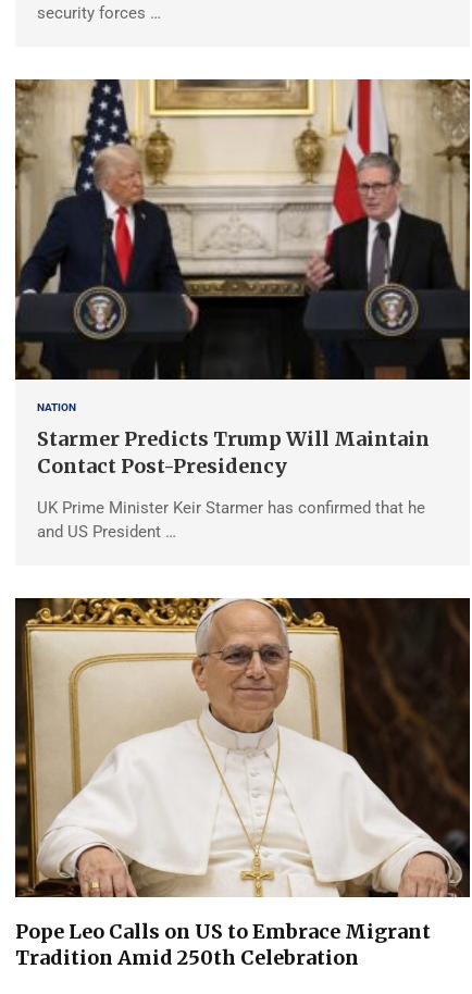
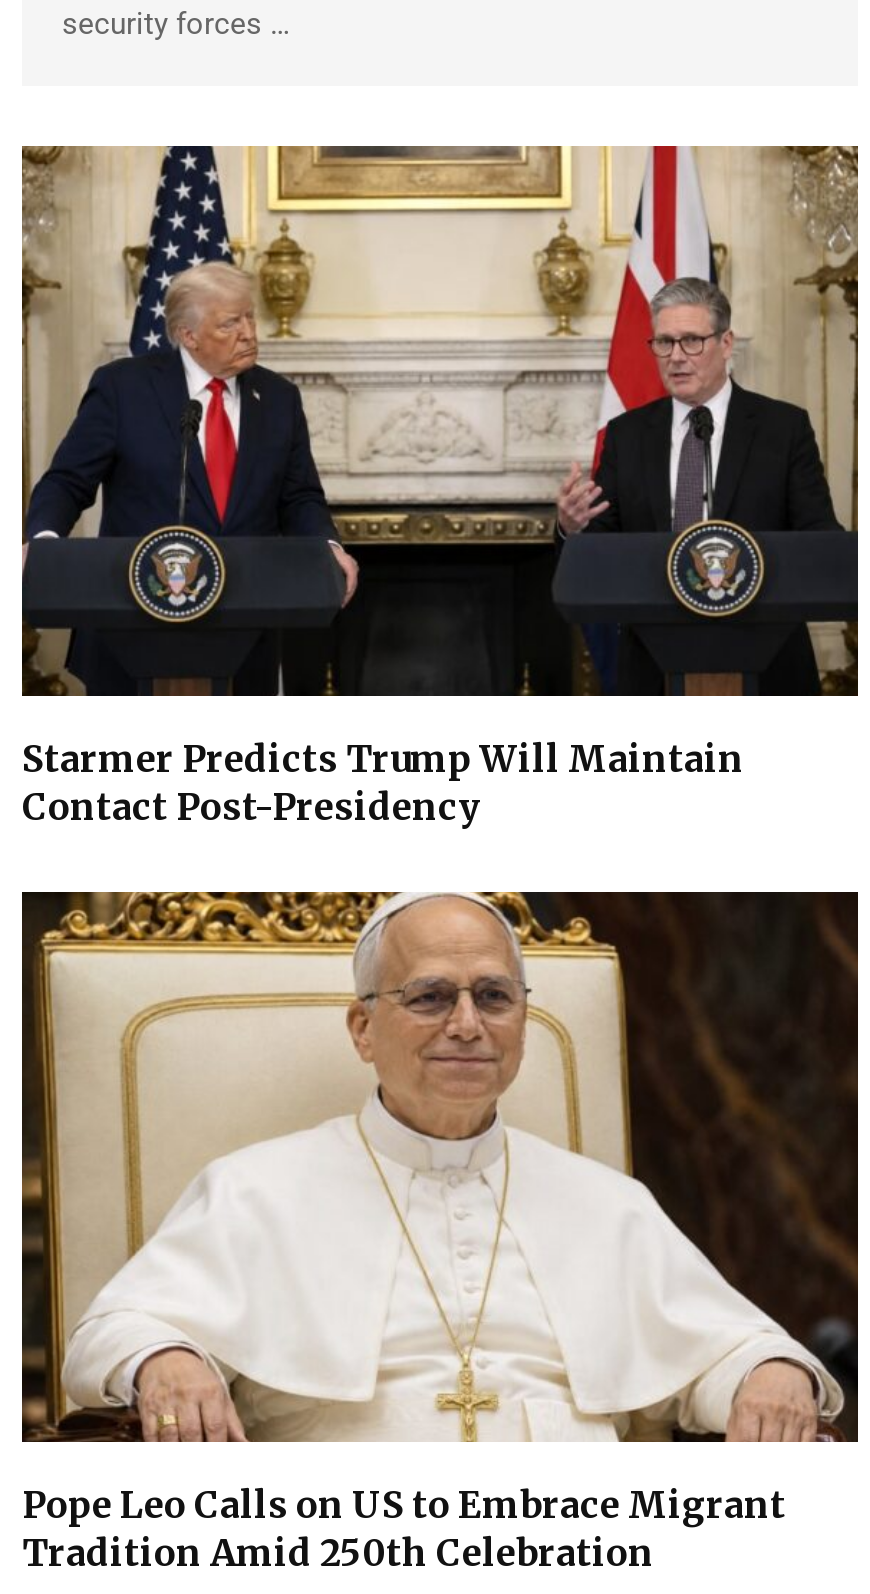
[37,401,76,413] NATION -> none
[37,498,425,541] UK Prime Minister Keir Starmer has confirmed that he | and US President … -> none

